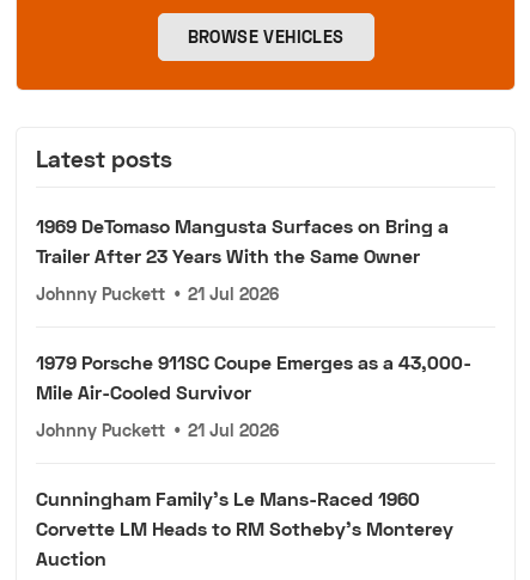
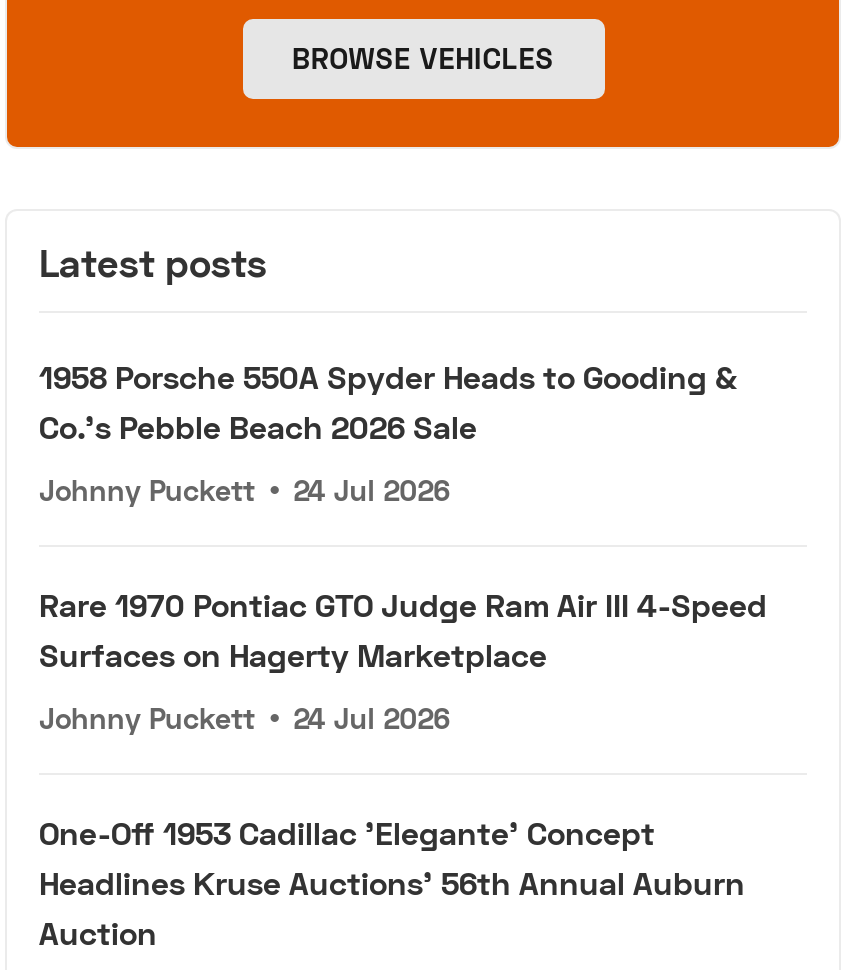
[36,214,449,267] 1969 DeTomaso Mangusta Surfaces on Bring a | Trailer After 23 Years With the Same Owner -> [39,357,737,445] 1958 Porsche 550A Spyder Heads to Gooding & | Co.'s Pebble Beach 2026 Sale
[36,284,279,304] Johnny Puckett • 21 Jul 2026 -> [39,473,449,507] Johnny Puckett • 24 Jul 2026
[36,351,471,403] 1979 Porsche 911SC Coupe Emerges as a 43,000- | Mile Air-Cooled Survivor -> [39,585,767,673] Rare 1970 Pontiac GTO Judge Ram Air III 4-Speed | Surfaces on Hagerty Marketplace
[36,420,279,440] Johnny Puckett • 21 Jul 2026 -> [39,701,449,735] Johnny Puckett • 24 Jul 2026
[36,487,453,540] Cunningham Family's Le Mans-Raced 1960 | Corvette LM Heads to RM Sotheby's Monterey -> [39,813,745,901] One-Off 1953 Cadillac 'Elegante' Concept | Headlines Kruse Auctions' 56th Annual Auburn

